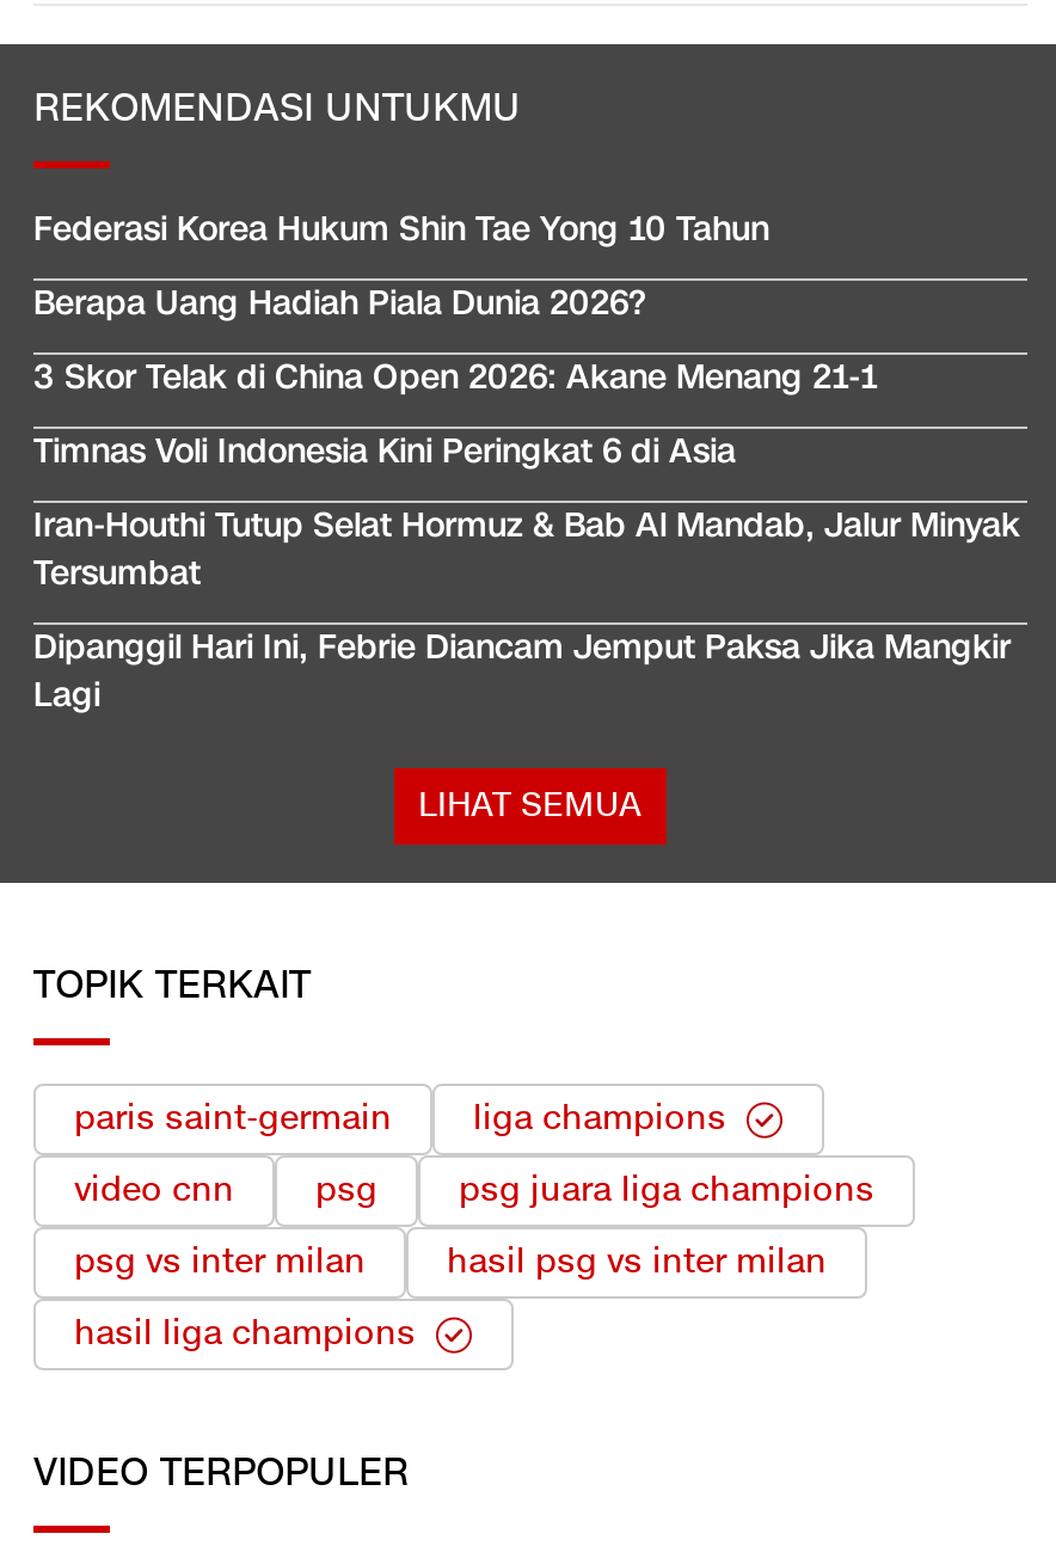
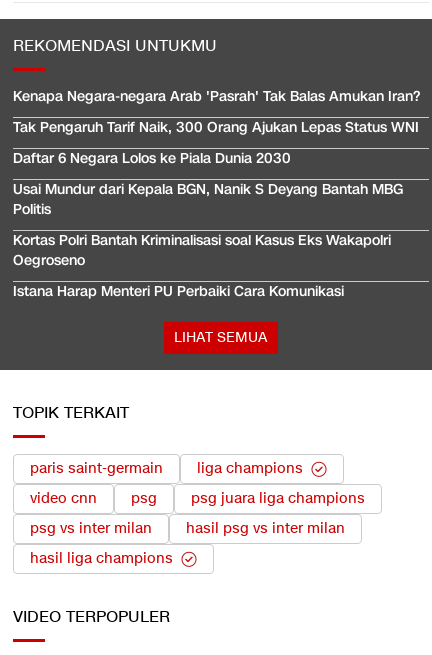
[33,206,769,251] Federasi Korea Hukum Shin Tae Yong 10 Tahun -> [13,87,420,106] Kenapa Negara-negara Arab 'Pasrah' Tak Balas Amukan Iran?
[33,280,645,325] Berapa Uang Hadiah Piala Dunia 2026? -> [13,118,419,137] Tak Pengaruh Tarif Naik, 300 Orang Ajukan Lepas Status WNI
[33,354,877,399] 3 Skor Telak di China Open 2026: Akane Menang 21-1 -> [13,149,291,168] Daftar 6 Negara Lolos ke Piala Dunia 2030
[33,428,736,473] Timnas Voli Indonesia Kini Peringkat 6 di Asia -> [13,180,403,219] Usai Mundur dari Kepala BGN, Nanik S Deyang Bantah MBG | Politis
[33,502,1020,595] Iran-Houthi Tutup Selat Hormuz & Bab Al Mandab, Jalur Minyak | Tersumbat -> [13,231,391,270] Kortas Polri Bantah Kriminalisasi soal Kasus Eks Wakapolri | Oegroseno
[33,624,1011,717] Dipanggil Hari Ini, Febrie Diancam Jemput Paksa Jika Mangkir | Lagi -> [13,282,344,301] Istana Harap Menteri PU Perbaiki Cara Komunikasi

